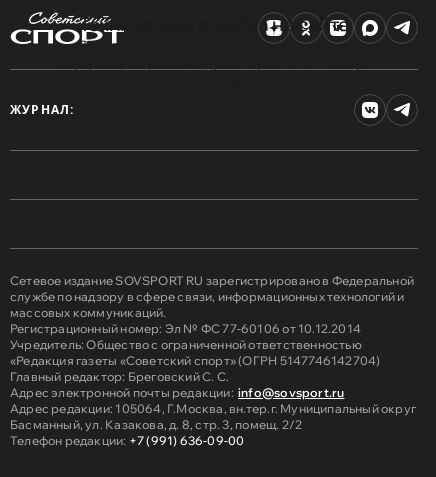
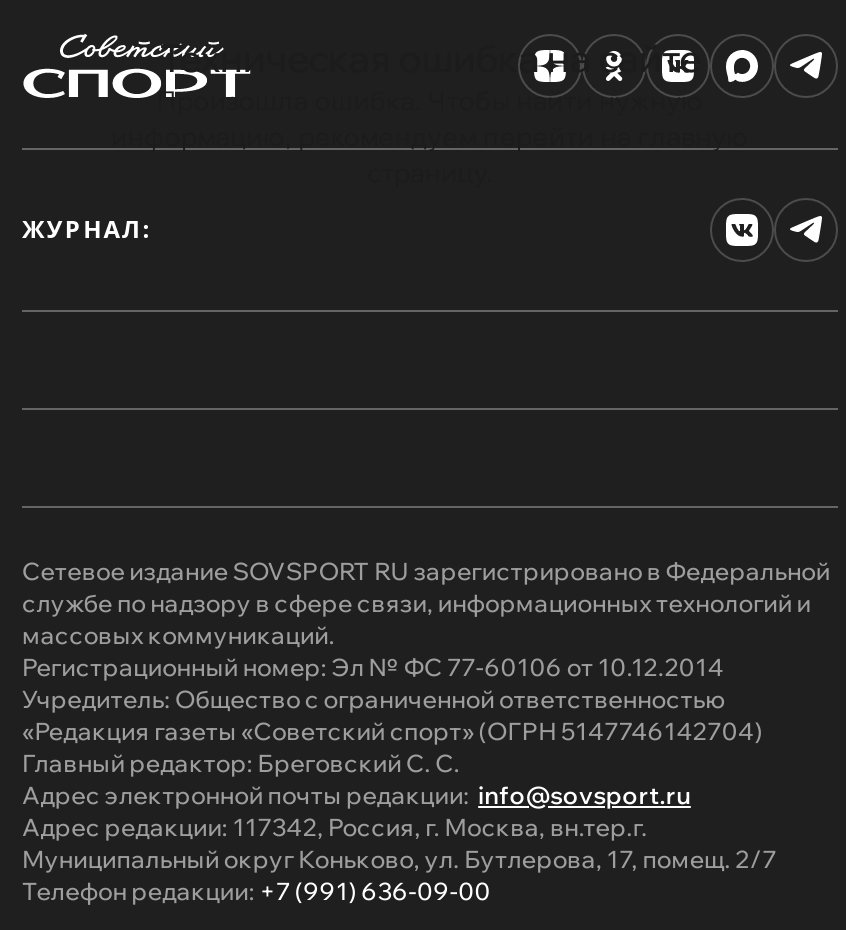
[10,401,416,432] Адрес редакции: 105064, Г.Москва, вн.тер.г. Муниципальный округ | Басманный, ул. Казакова, д. 8, стр. 3, помещ. 2/2 -> [22,812,777,874] Адрес редакции: 117342, Россия, г. Москва, вн.тер.г. | Муниципальный округ Коньково, ул. Бутлерова, 17, помещ. 2/7

